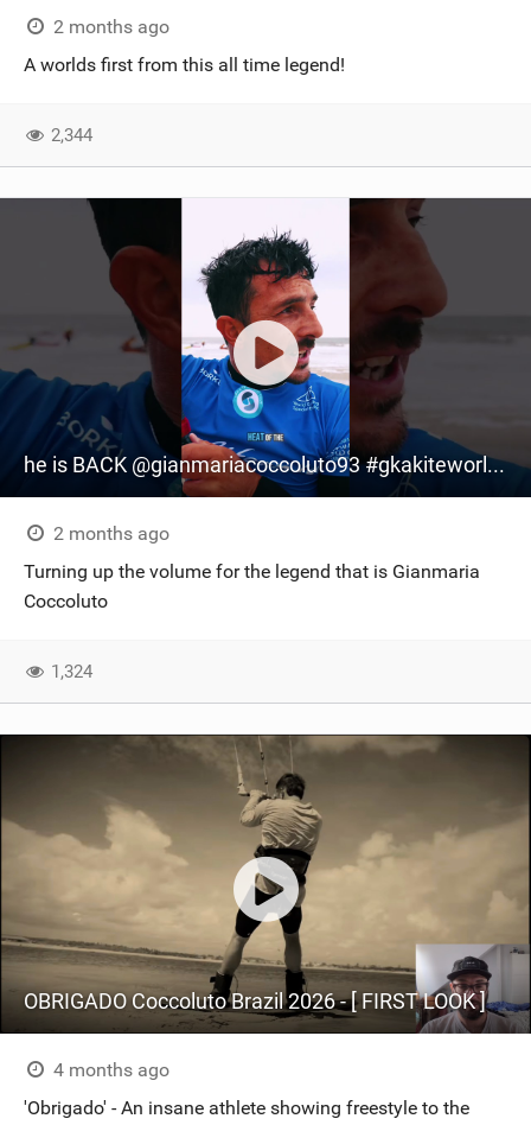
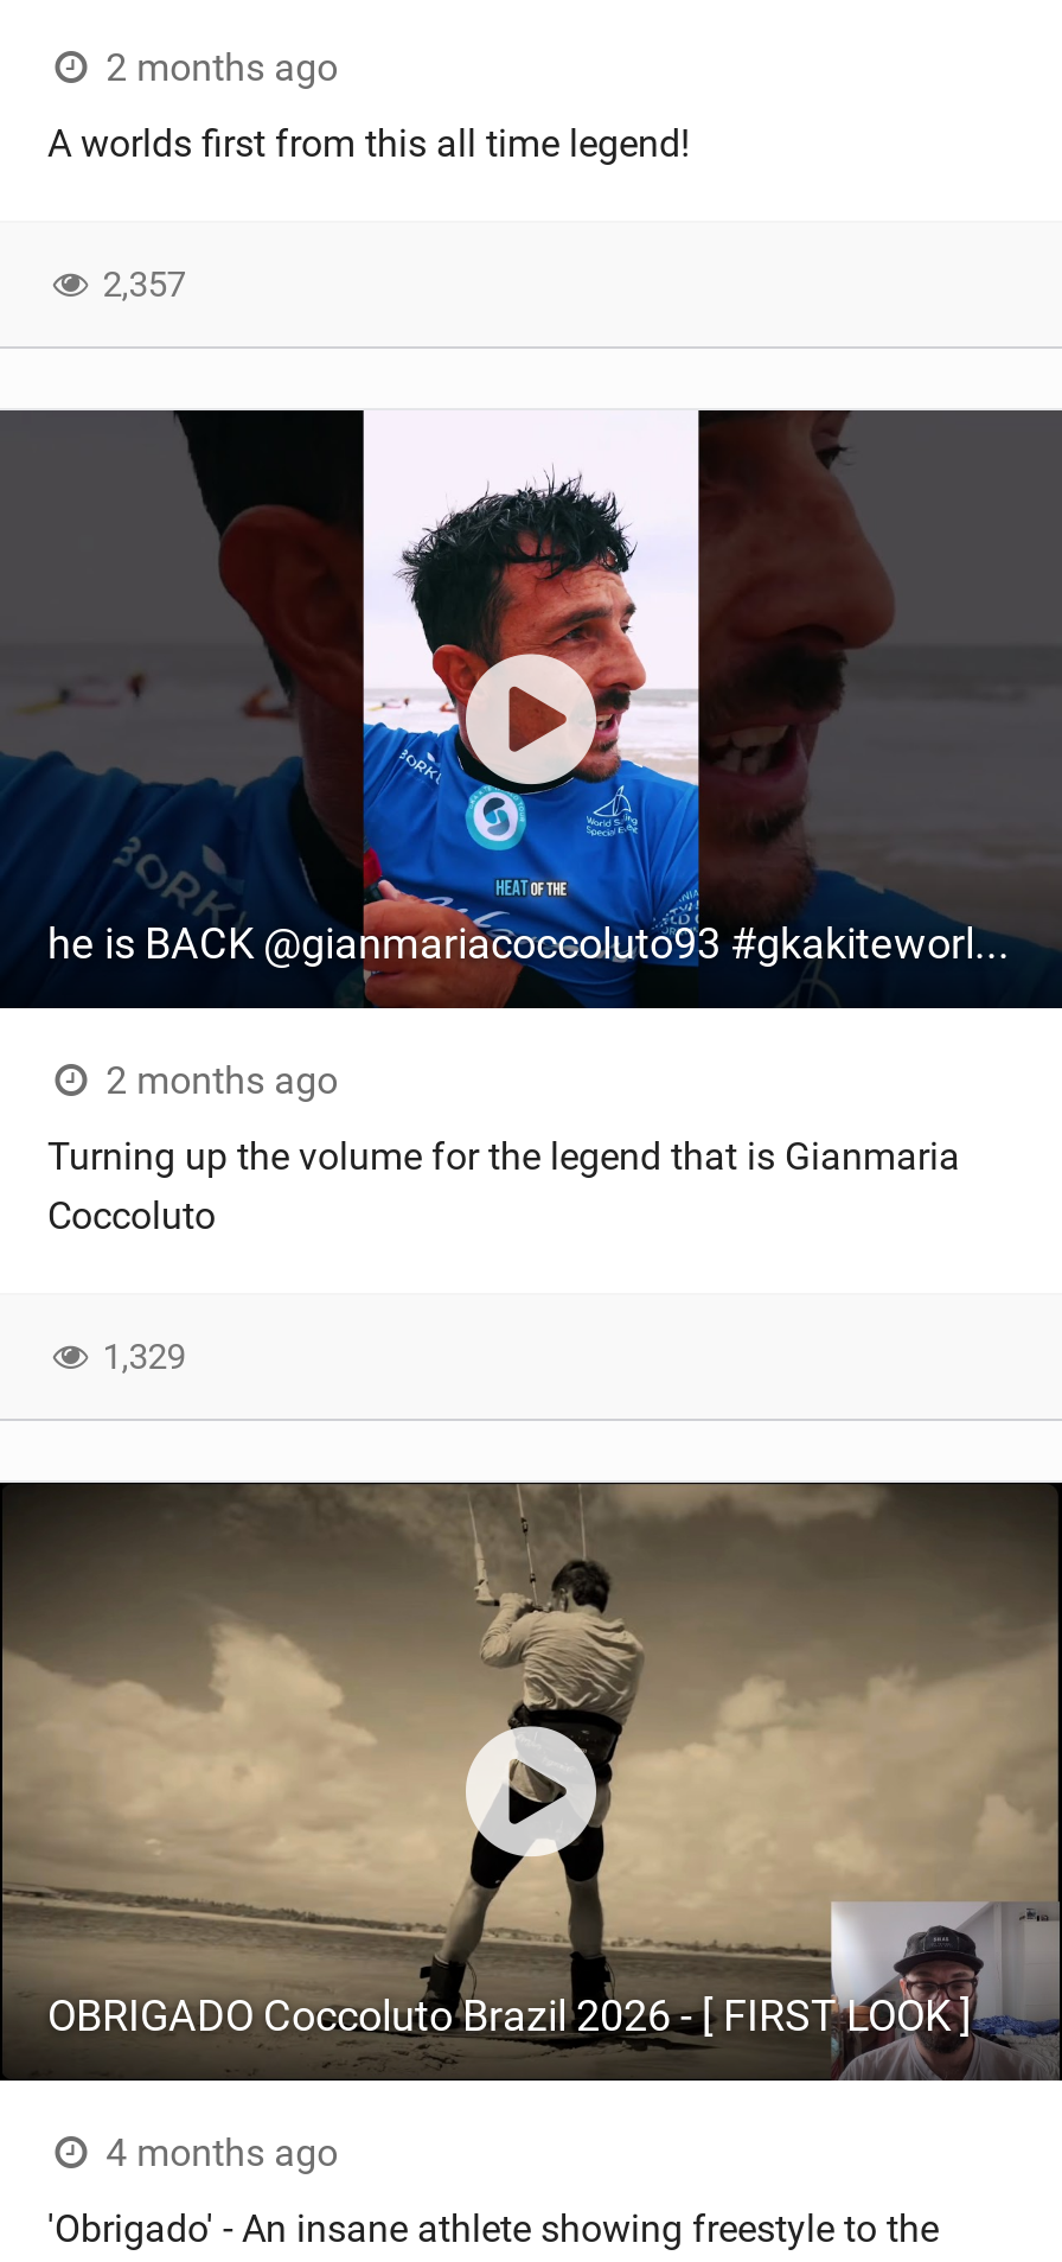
[47,125,93,146] 2,344 -> [93,263,186,306] 2,357
[47,661,93,682] 1,324 -> [93,1336,186,1378] 1,329

